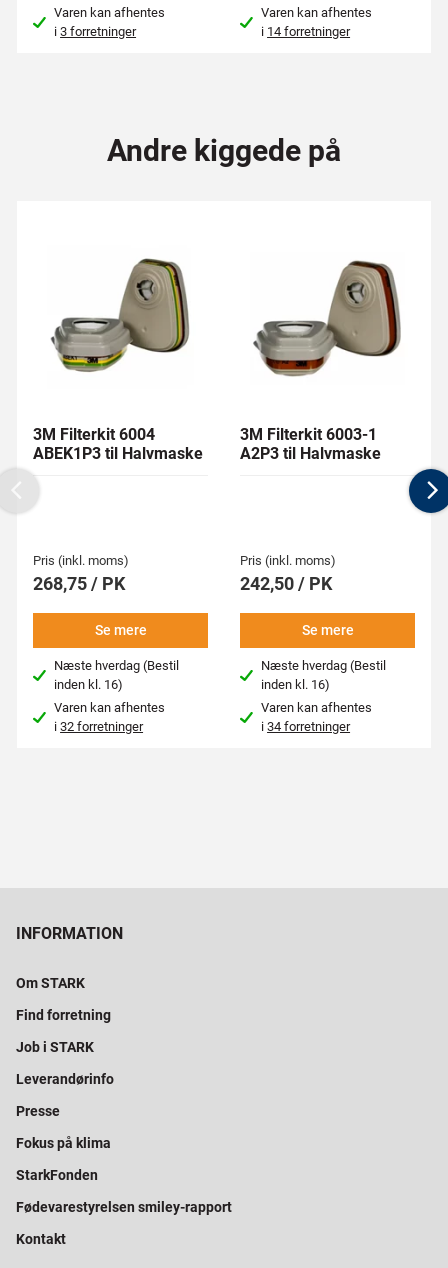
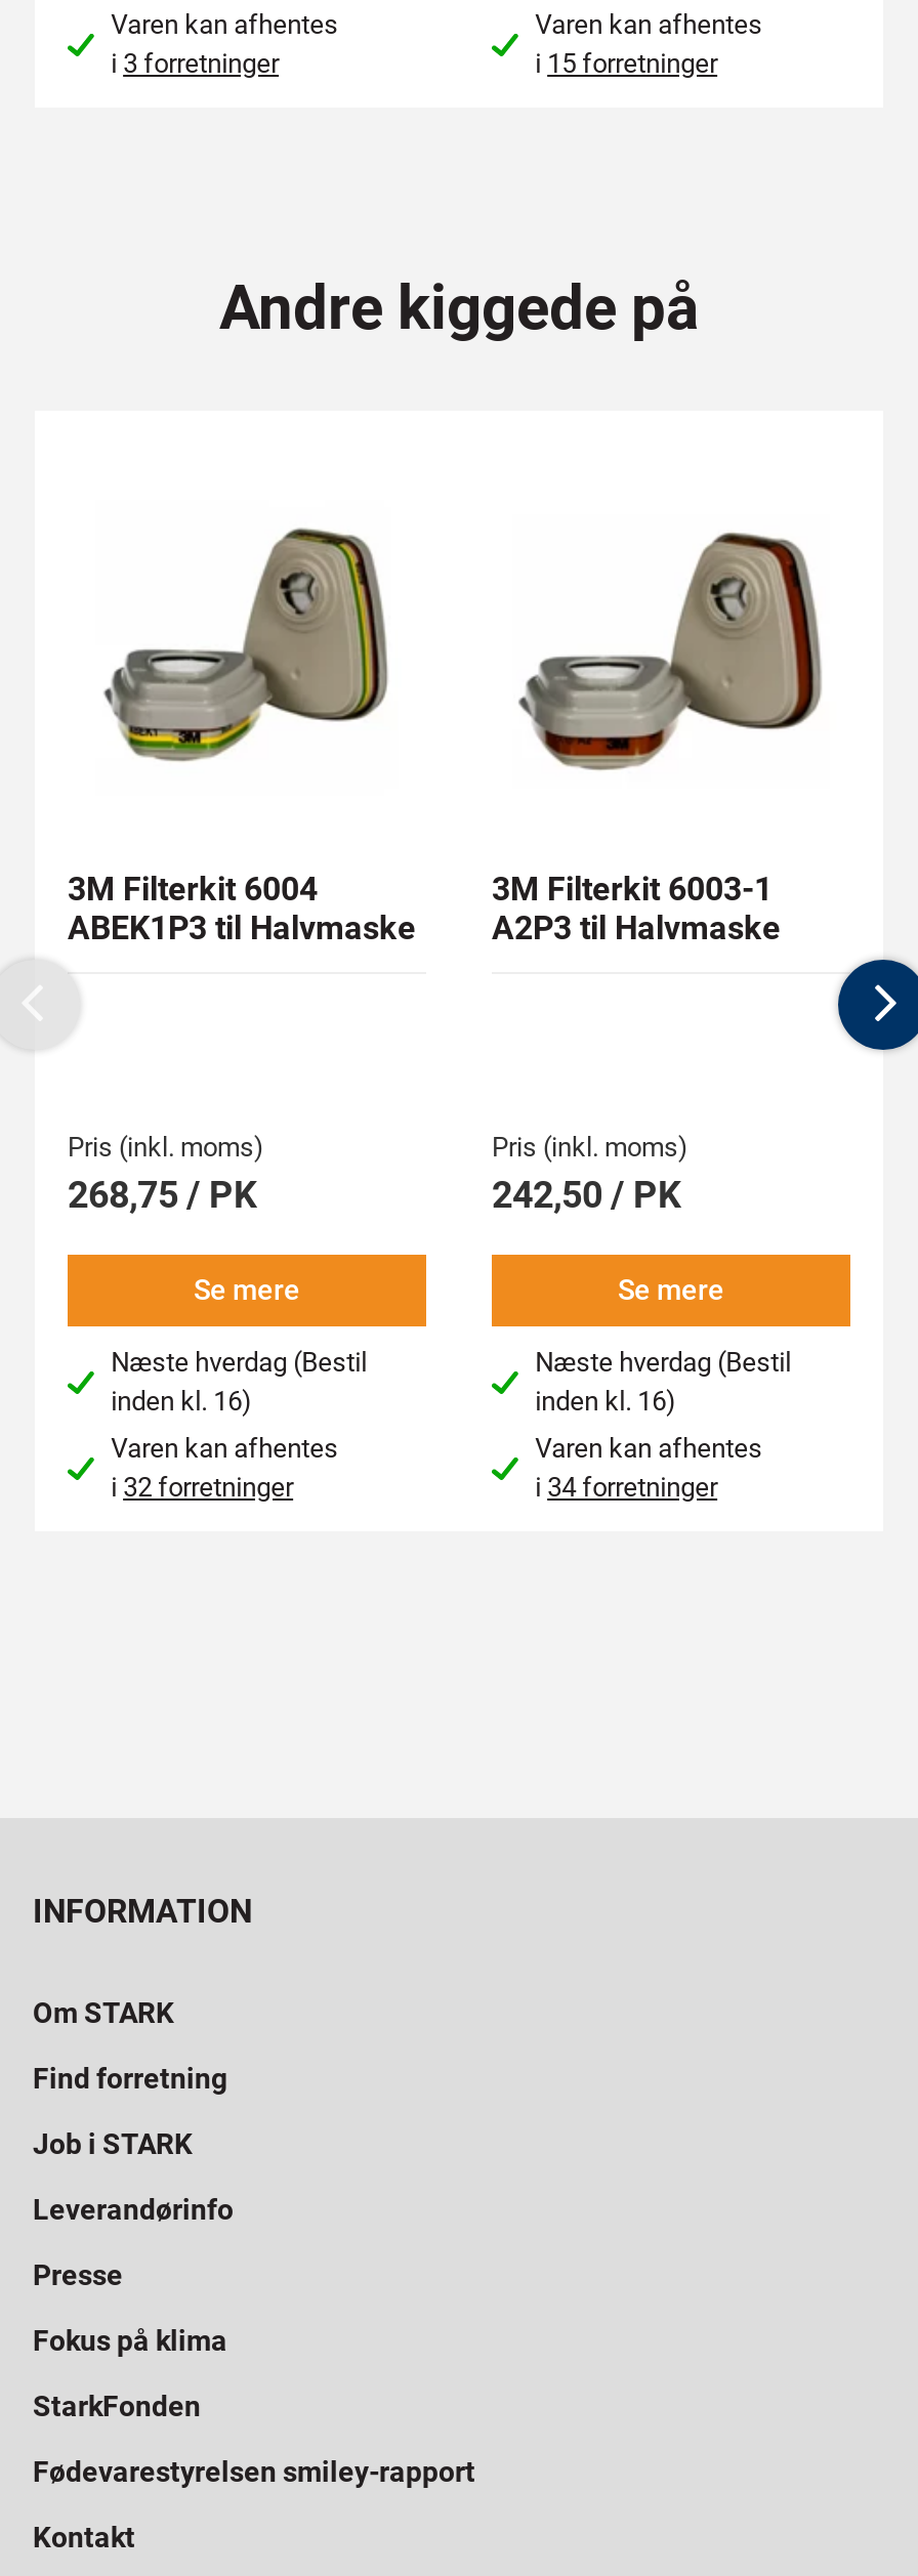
[261,24,350,39] i 14 forretninger -> [535,49,717,79] i 15 forretninger

